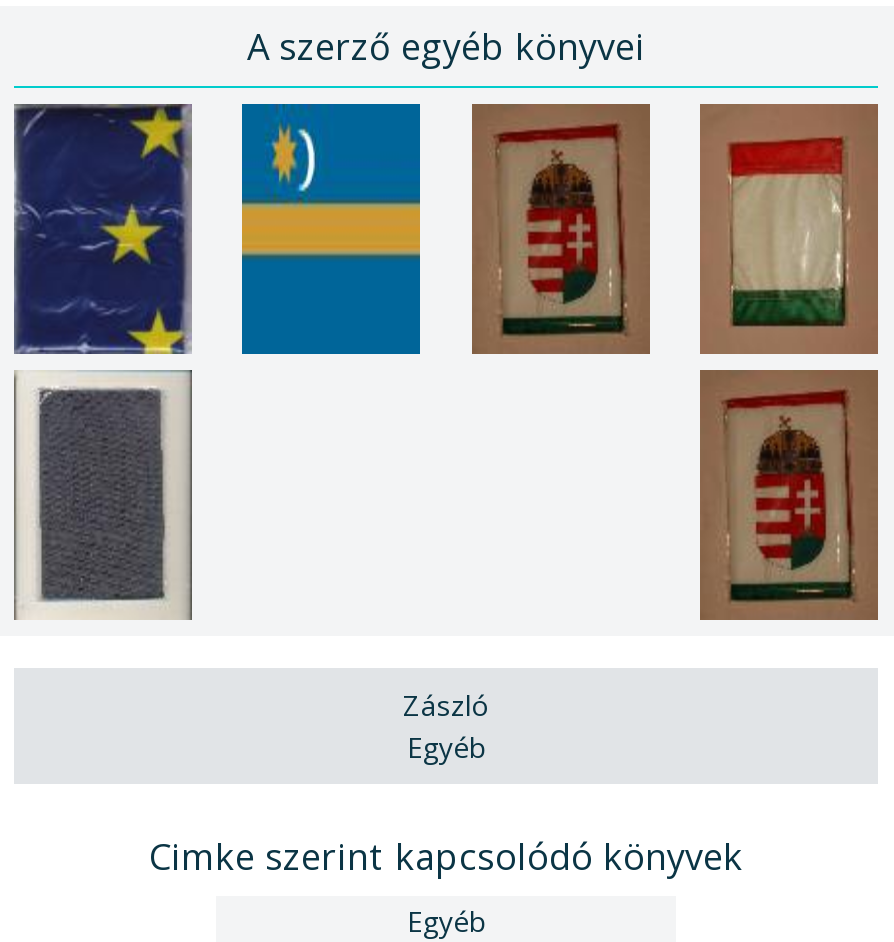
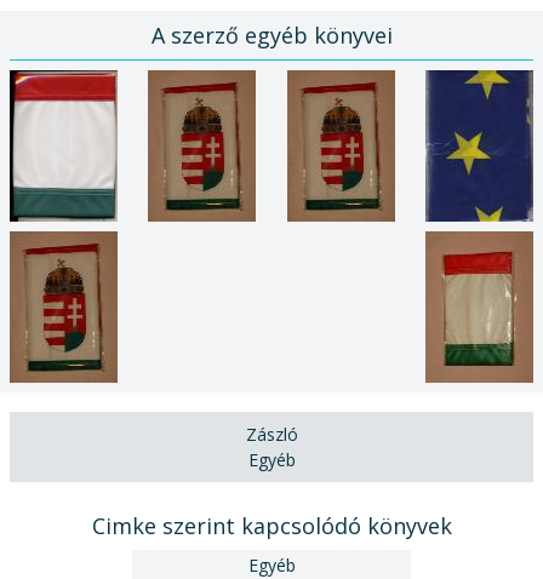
[12,104,192,354] [image] -> [8,70,118,222] [image]
[240,102,422,356] [image] -> [147,69,257,223] [image]
[700,102,878,356] [image] -> [425,69,533,223] [image]
[14,370,192,620] [image] -> [10,230,118,384] [image]
[722,390,856,604] [image] -> [440,243,519,372] [image]

